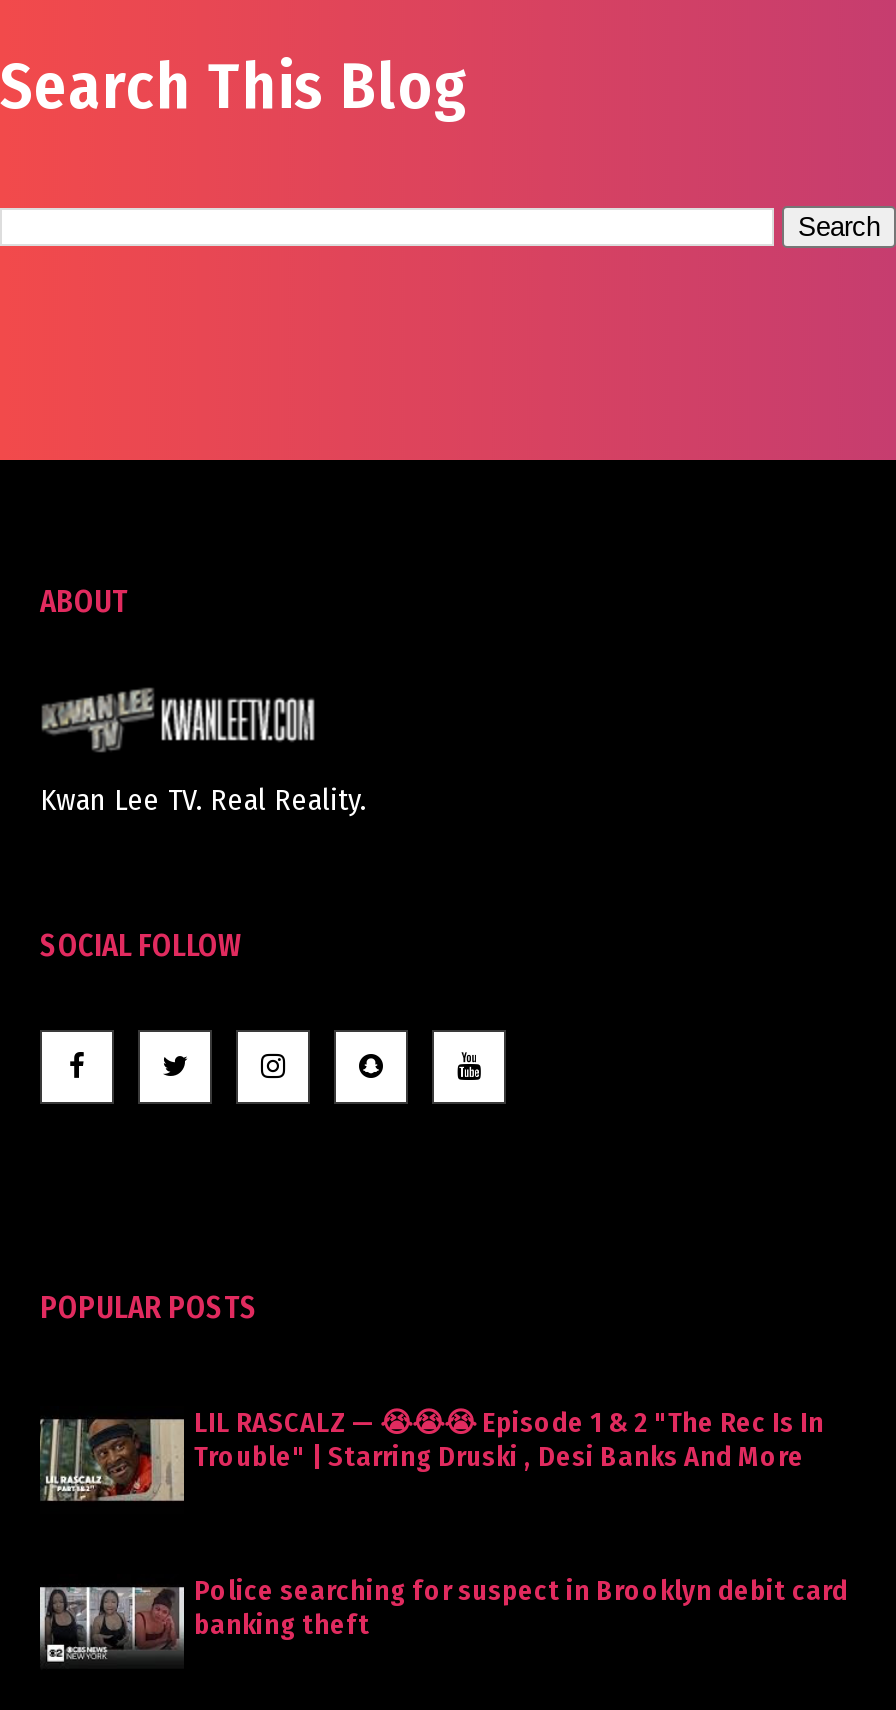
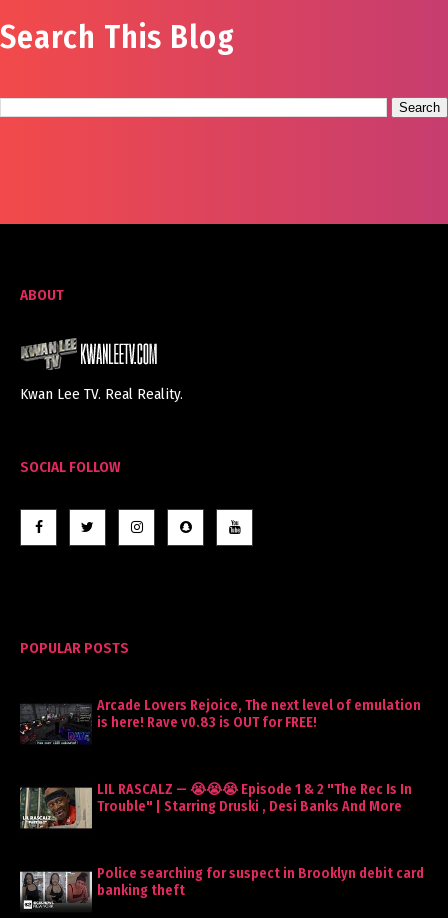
none -> [21,697,421,744] [image] | Arcade Lovers Rejoice, The next level of emulation | is here! Rave v0.83 is OUT for FREE!

